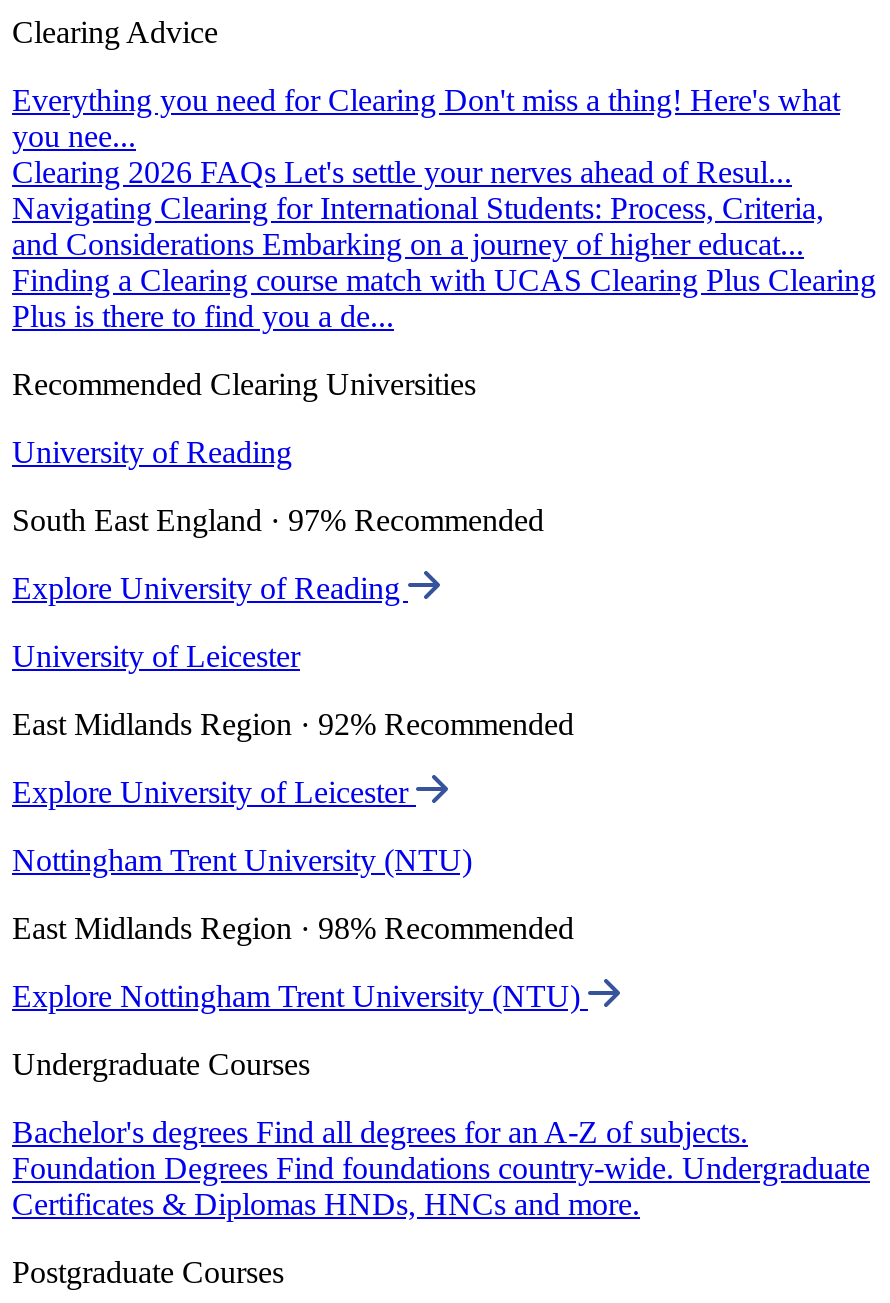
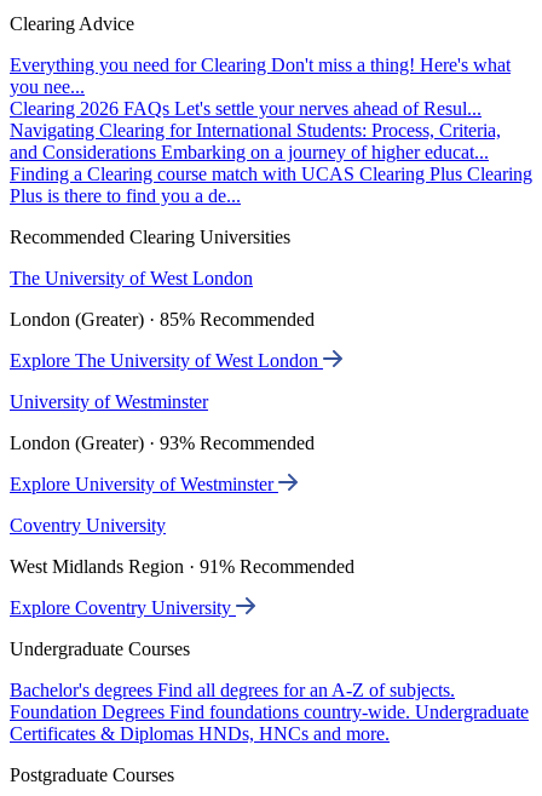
[12,435,292,469] University of Reading -> [10,268,253,288] The University of West London
[12,503,544,537] South East England · 97% Recommended -> [10,309,315,330] London (Greater) · 85% Recommended
[12,571,408,605] Explore University of Reading -> [10,350,323,371] Explore The University of West London
[12,639,300,673] University of Leicester -> [10,391,208,412] University of Westminster
[12,707,574,741] East Midlands Region · 92% Recommended -> [10,433,315,453] London (Greater) · 93% Recommended
[12,775,416,809] Explore University of Leicester -> [10,474,278,494] Explore University of Westminster
[12,843,472,877] Nottingham Trent University (NTU) -> [10,515,166,536] Coventry University
[12,911,574,945] East Midlands Region · 98% Recommended -> [10,556,354,577] West Midlands Region · 91% Recommended
[12,979,588,1013] Explore Nottingham Trent University (NTU) -> [10,597,236,618] Explore Coventry University

